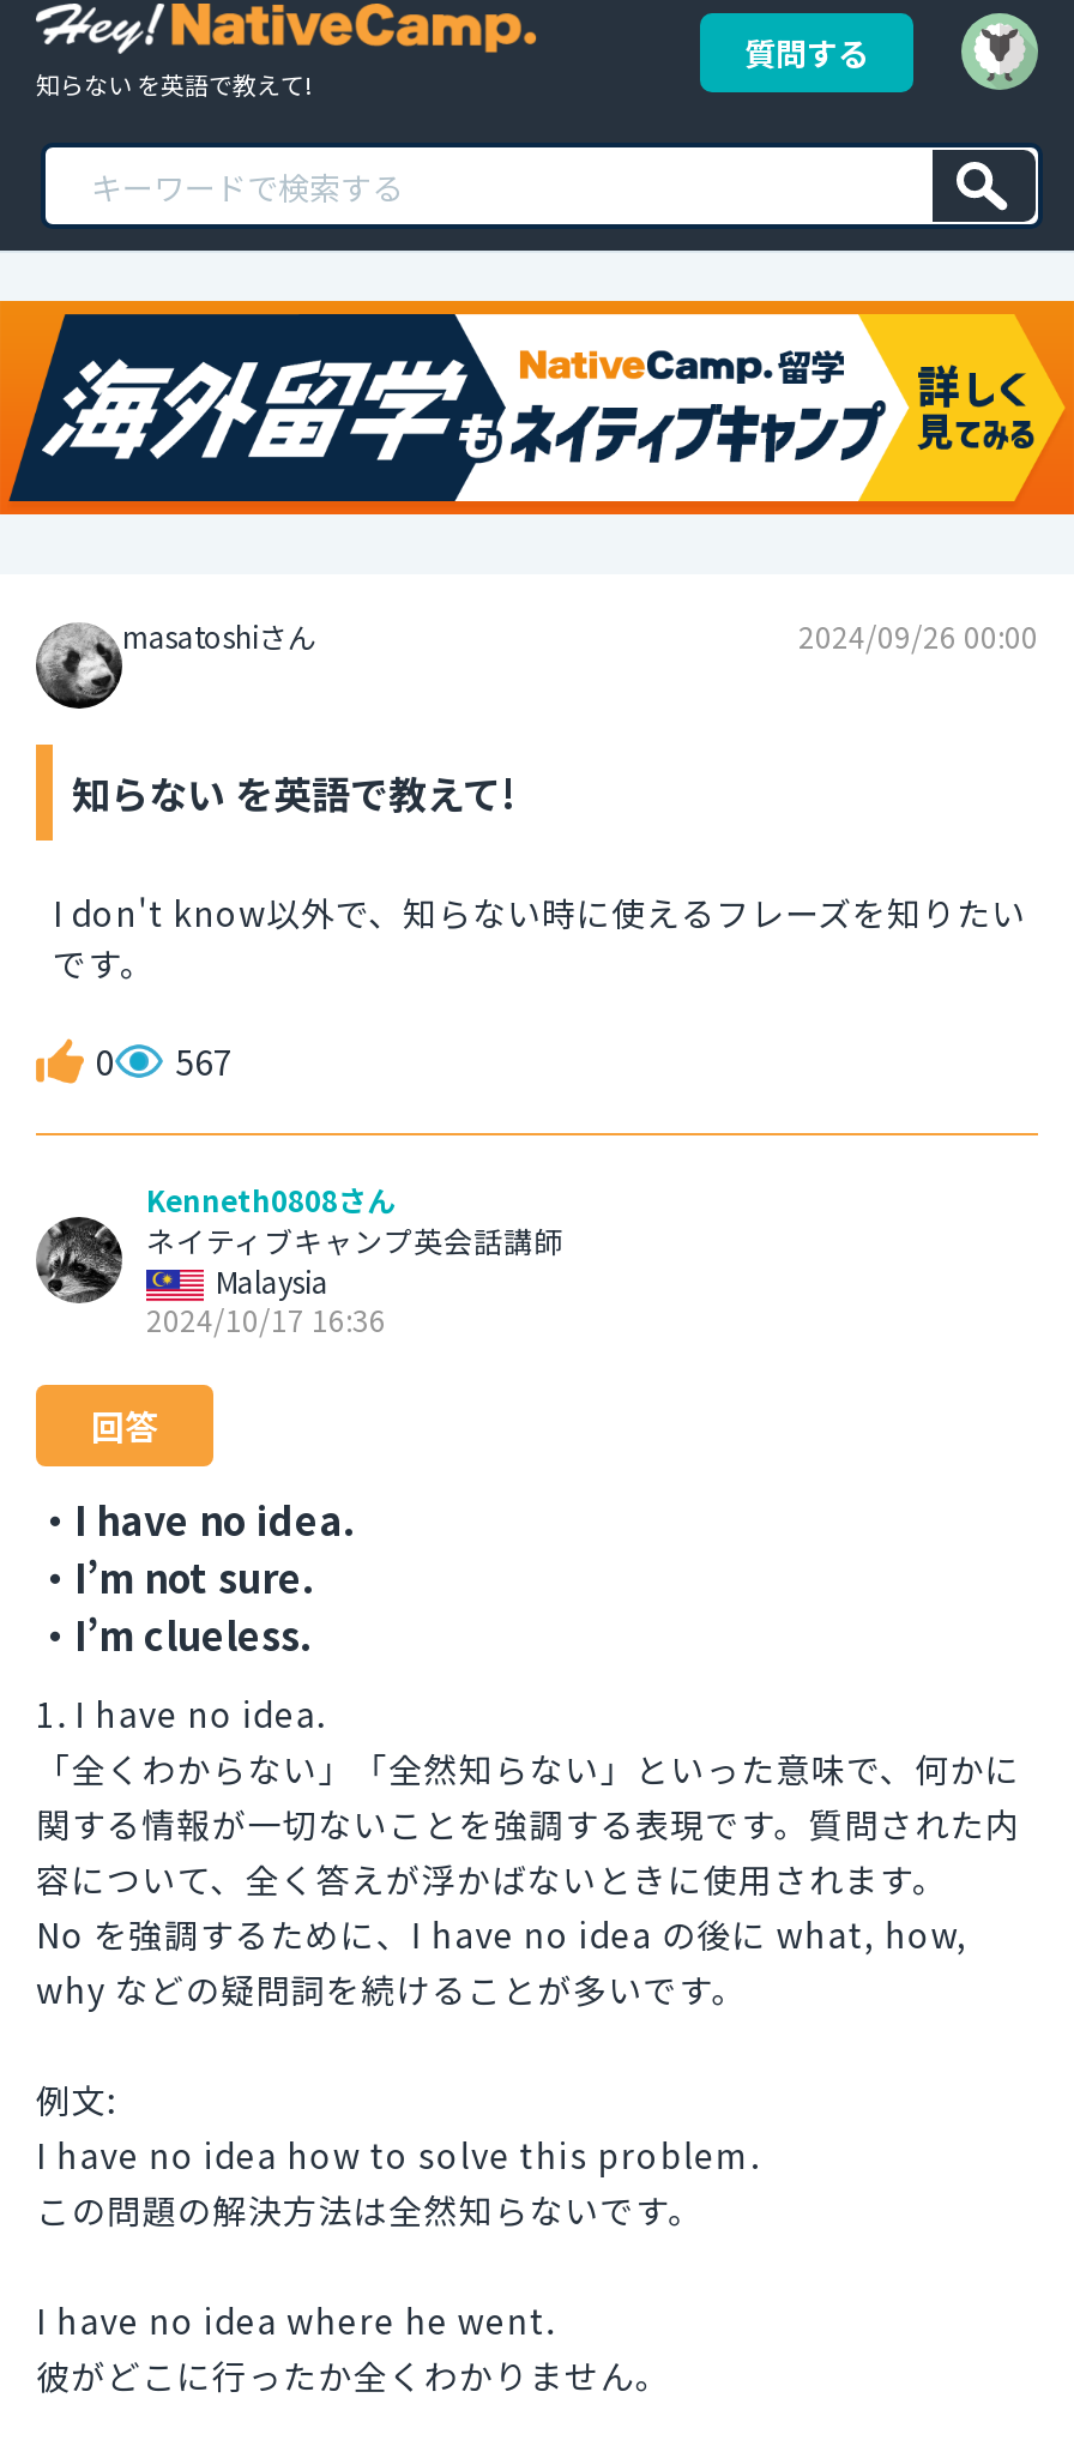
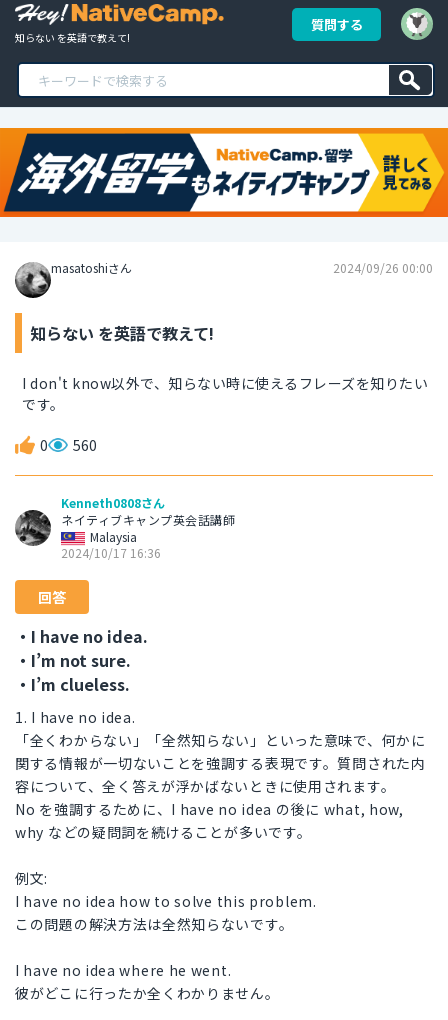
[96,1038,233,1086] 0 567 -> [40,435,97,455] 0 560

